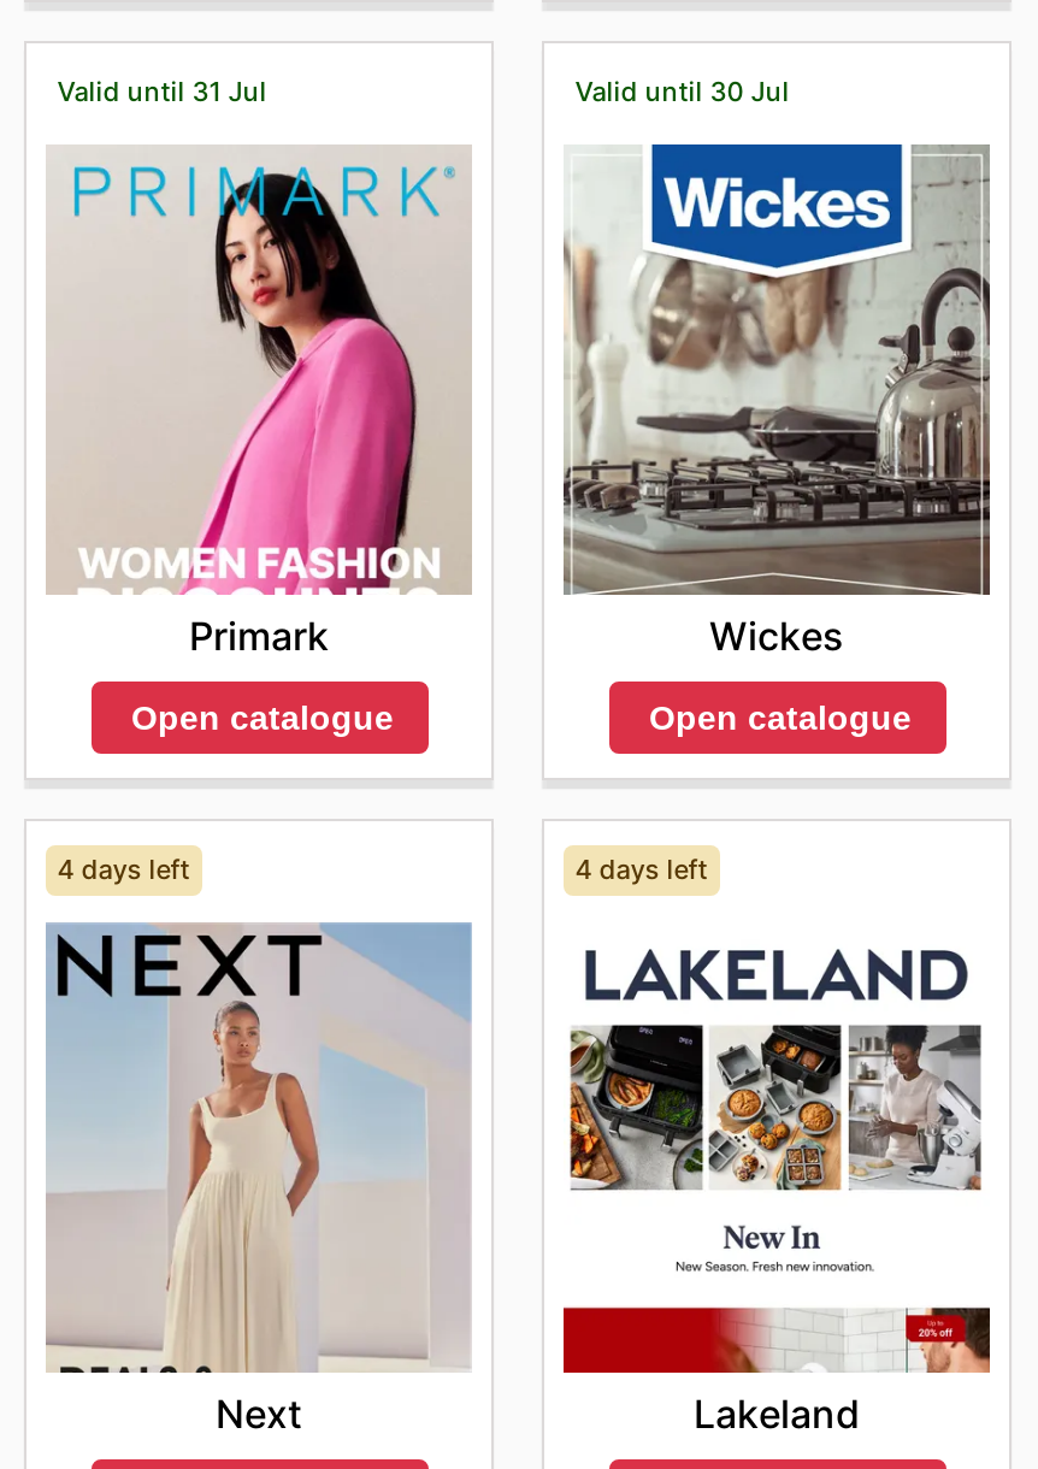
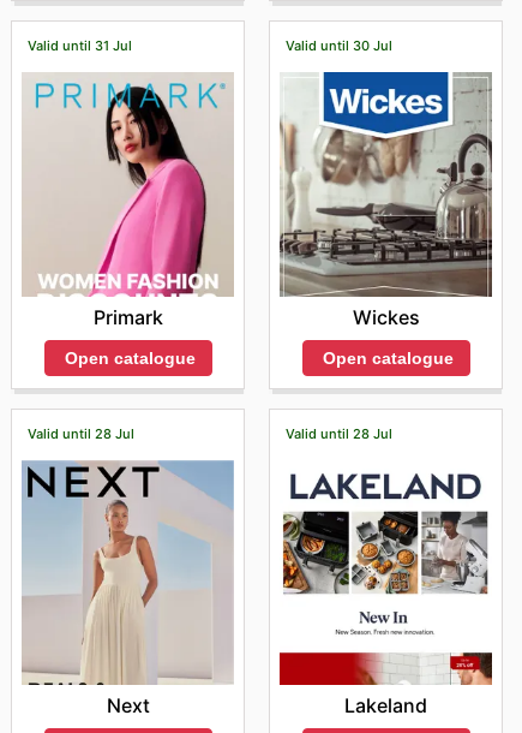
[57,852,190,886] 4 days left -> [27,425,134,442] Valid until 28 Jul
[575,852,708,886] 4 days left -> [285,425,392,442] Valid until 28 Jul

